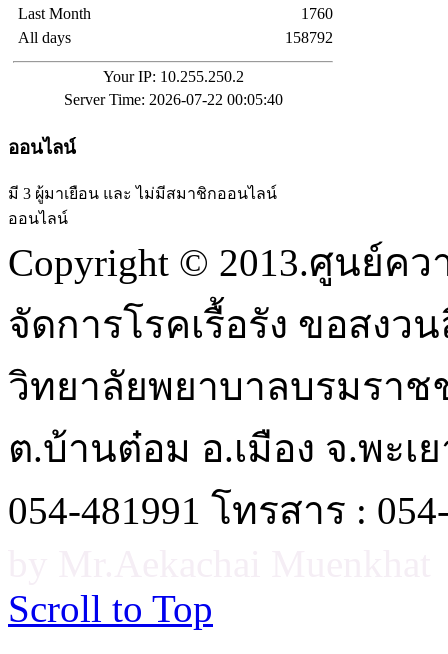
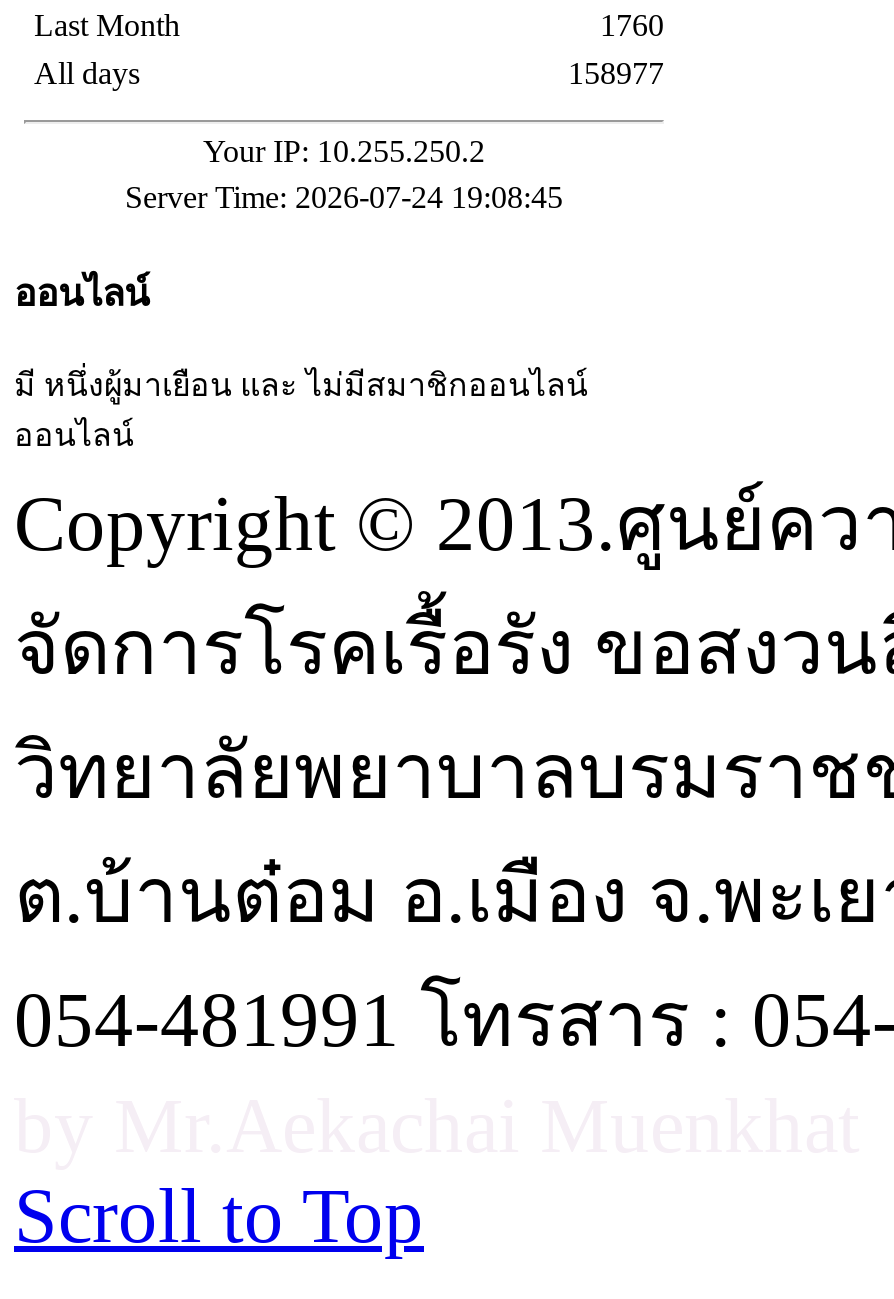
[285,29,333,46] 158792 -> [568,57,664,91] 158977
[63,91,282,108] Server Time: 2026-07-22 00:05:40 -> [125,181,563,215] Server Time: 2026-07-24 19:08:45
[8,185,277,202] มี 3 ผู้มาเยือน และ ไม่มีสมาชิกออนไลน์ -> [14,368,588,402] มี หนึ่งผู้มาเยือน และ ไม่มีสมาชิกออนไลน์

